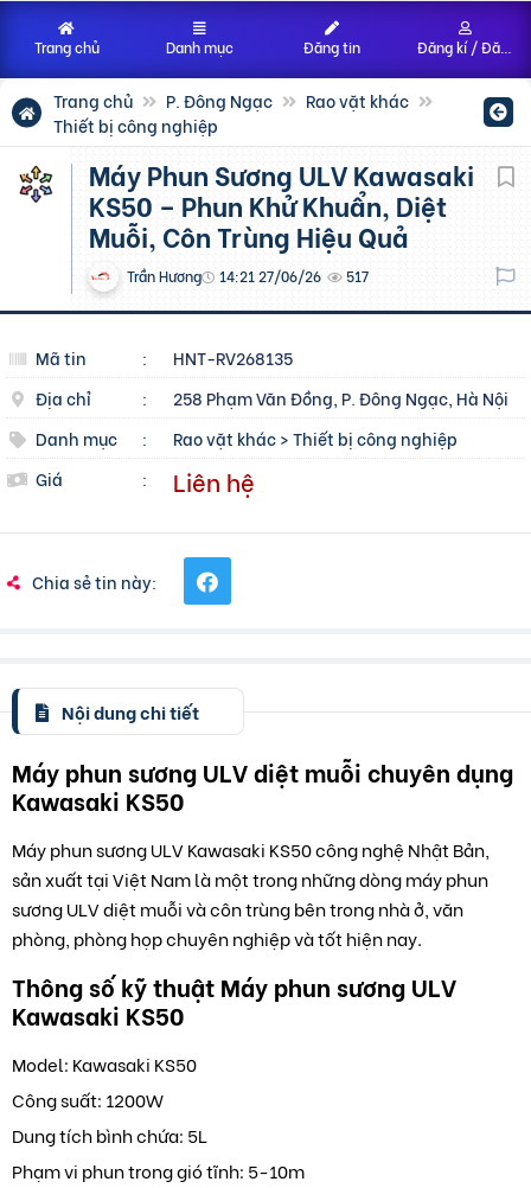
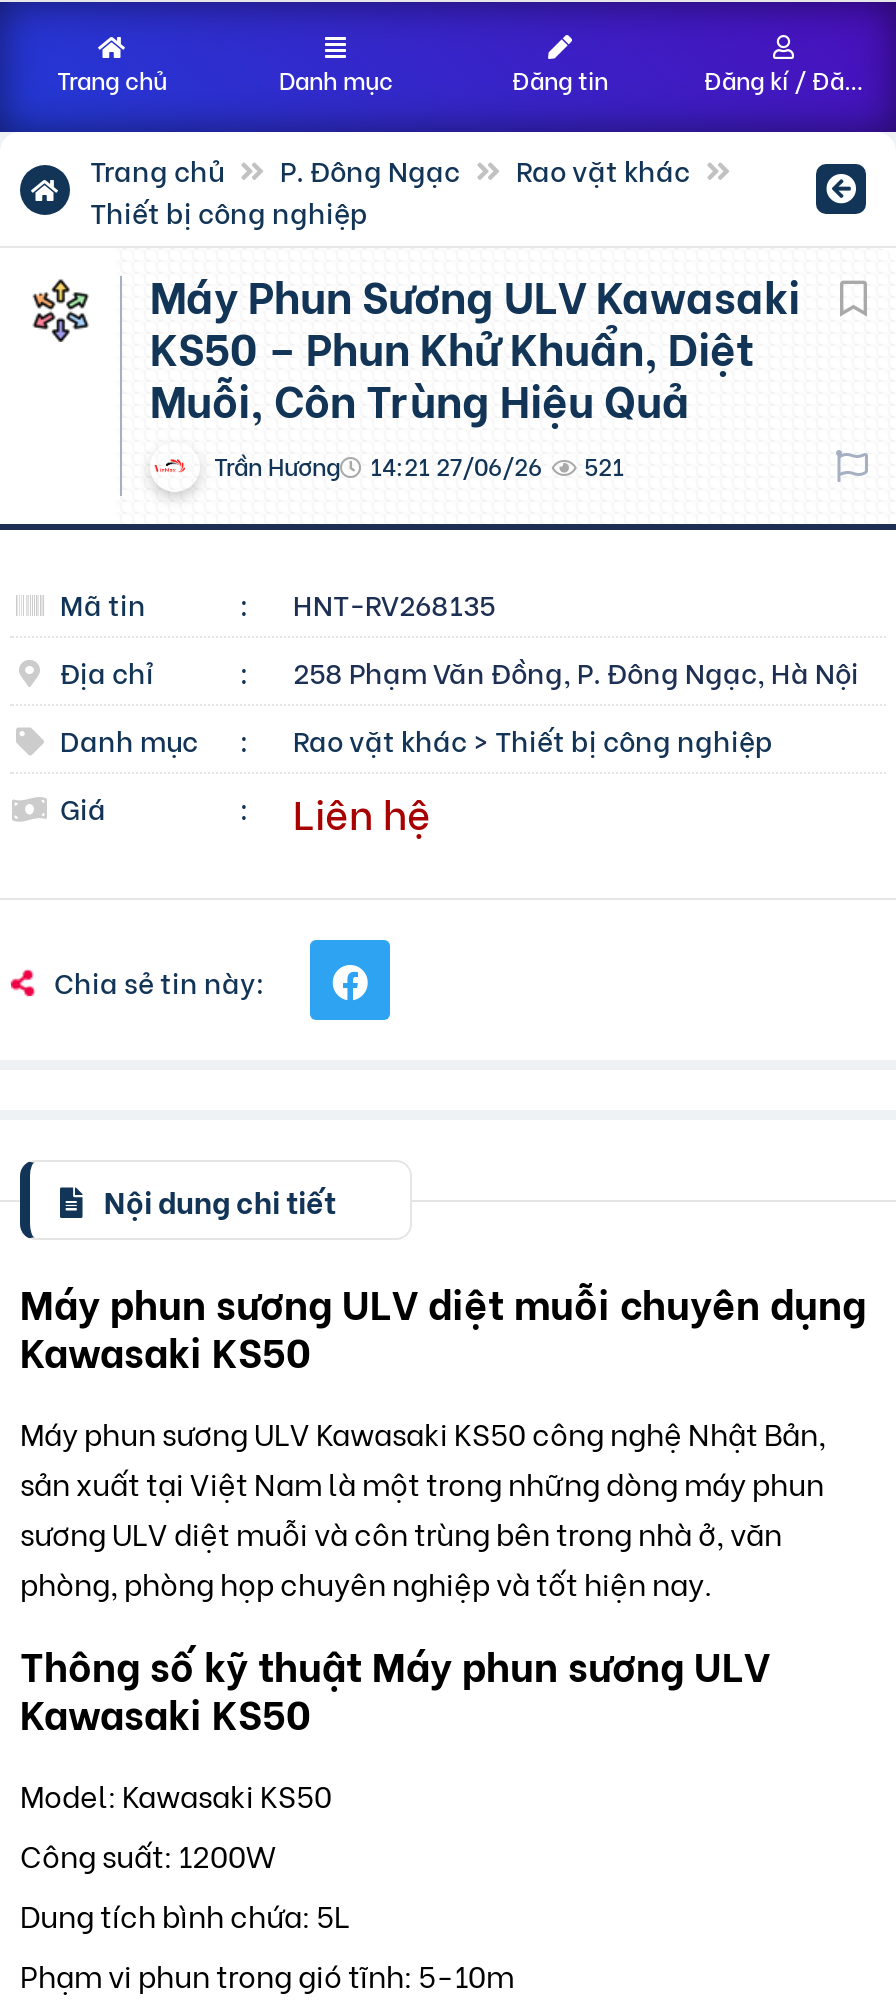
[127,266,369,286] Trần Hương 14:21 27/06/26 517 -> [214,448,624,482] Trần Hương 14:21 27/06/26 521

